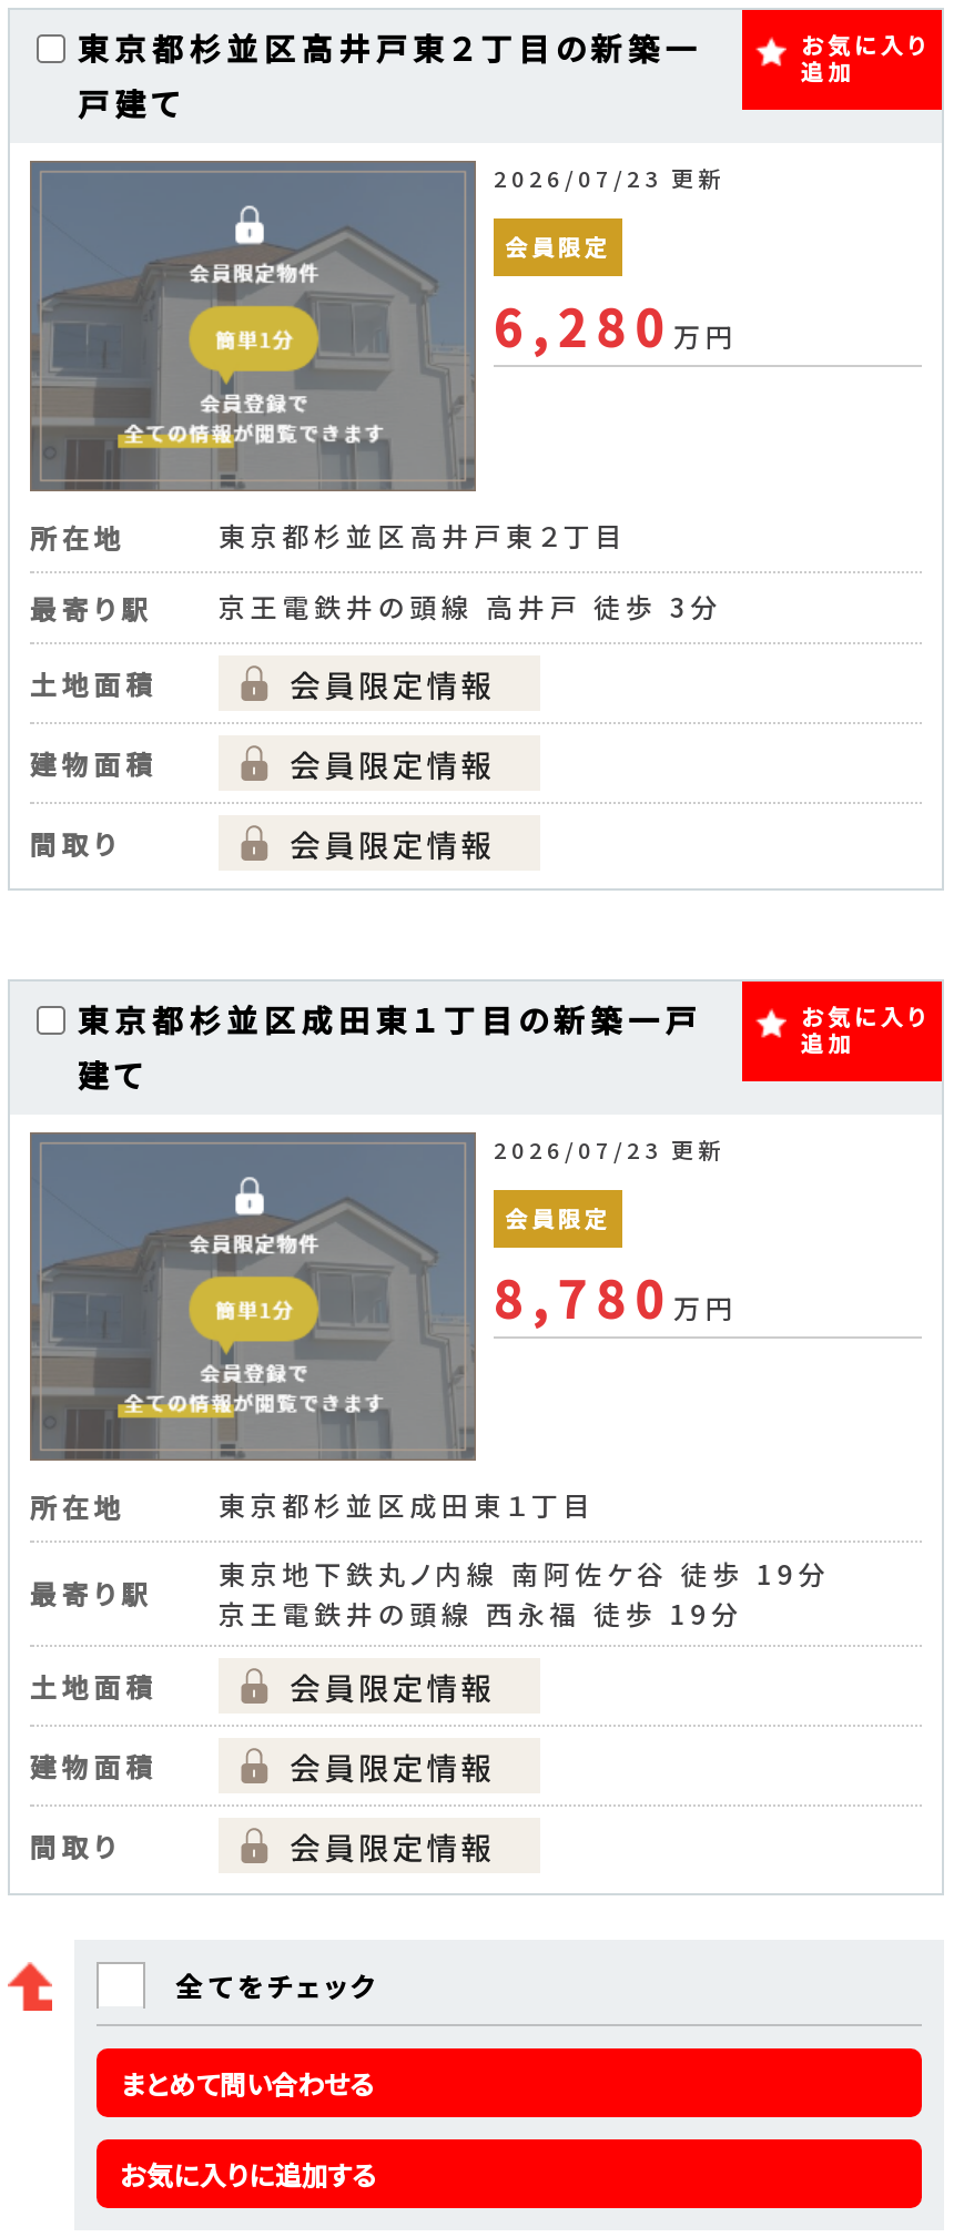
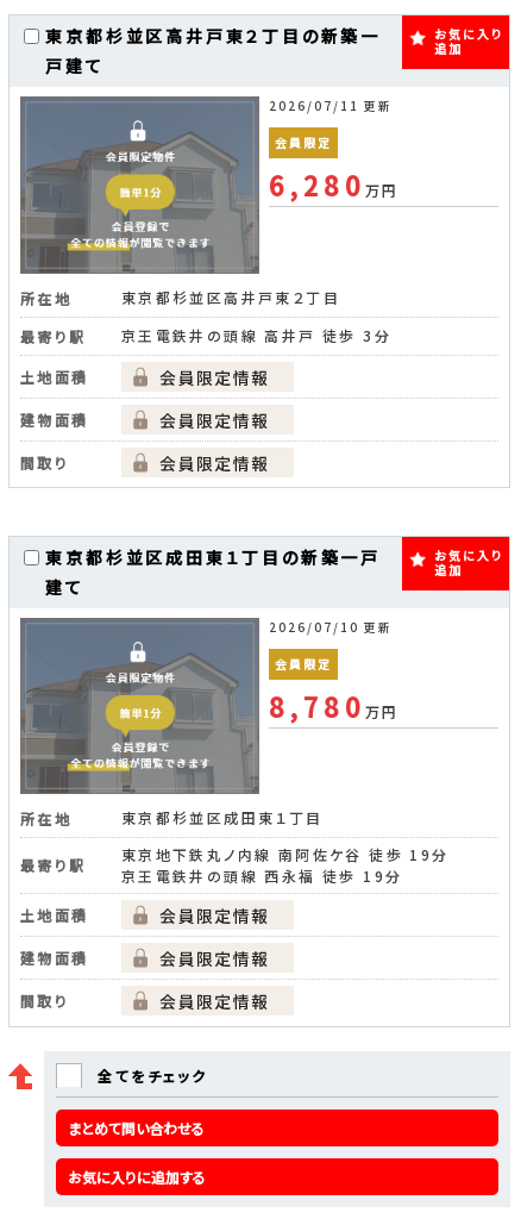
[494,162,724,195] 2026/07/23 更新 -> [269,97,393,115] 2026/07/11 更新
[494,1133,724,1166] 2026/07/23 更新 -> [269,618,393,636] 2026/07/10 更新

